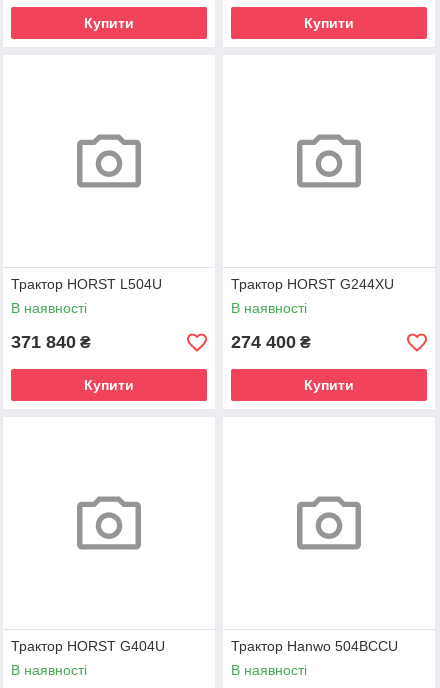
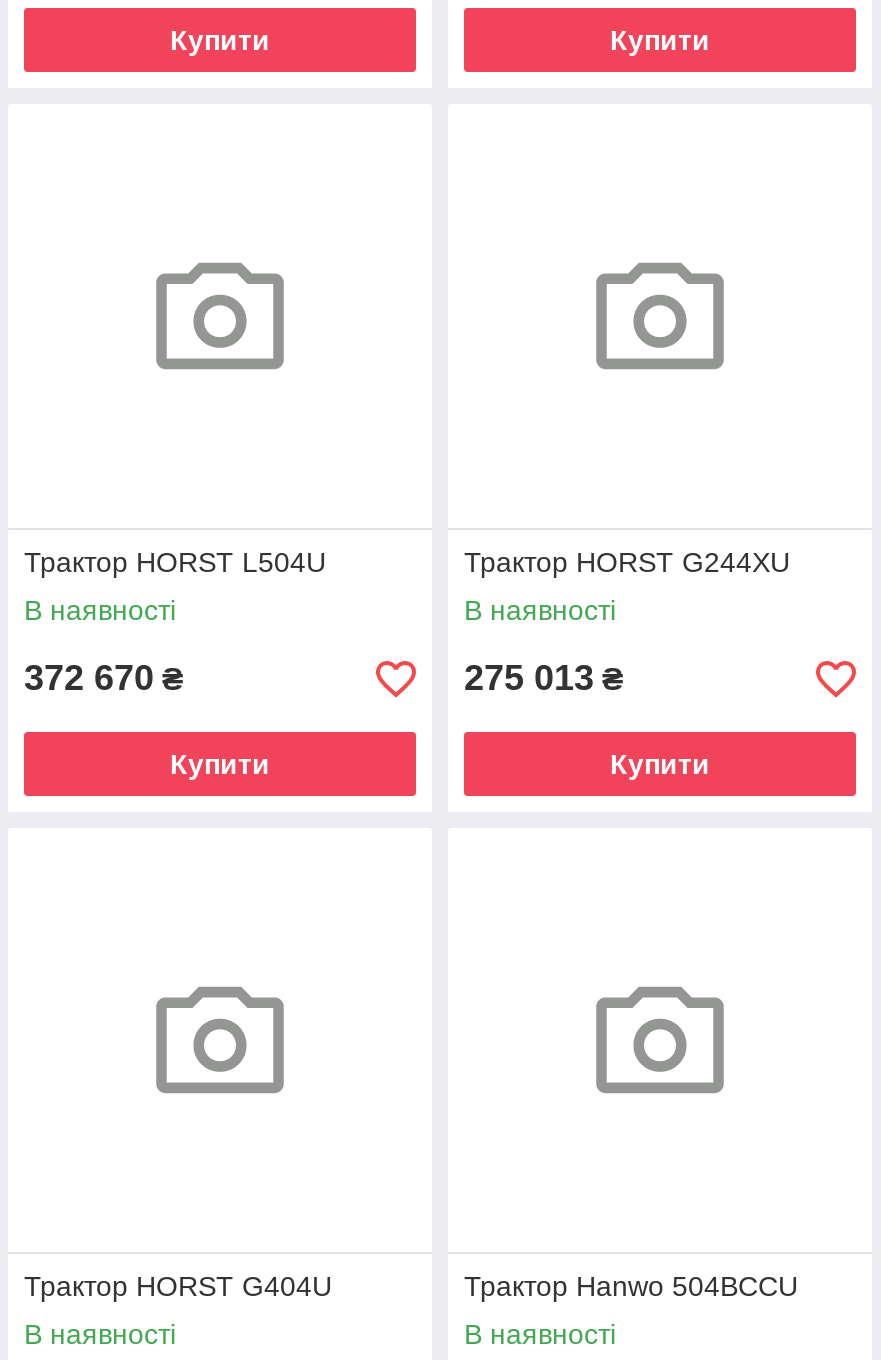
[11,332,91,352] 371 840 ₴ -> [24,659,184,699] 372 670 ₴
[231,332,311,352] 274 400 ₴ -> [464,659,624,699] 275 013 ₴

